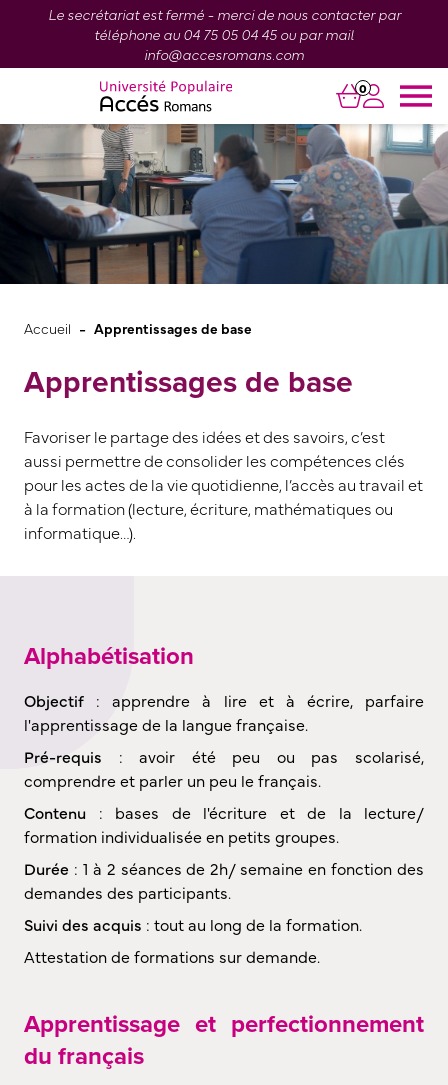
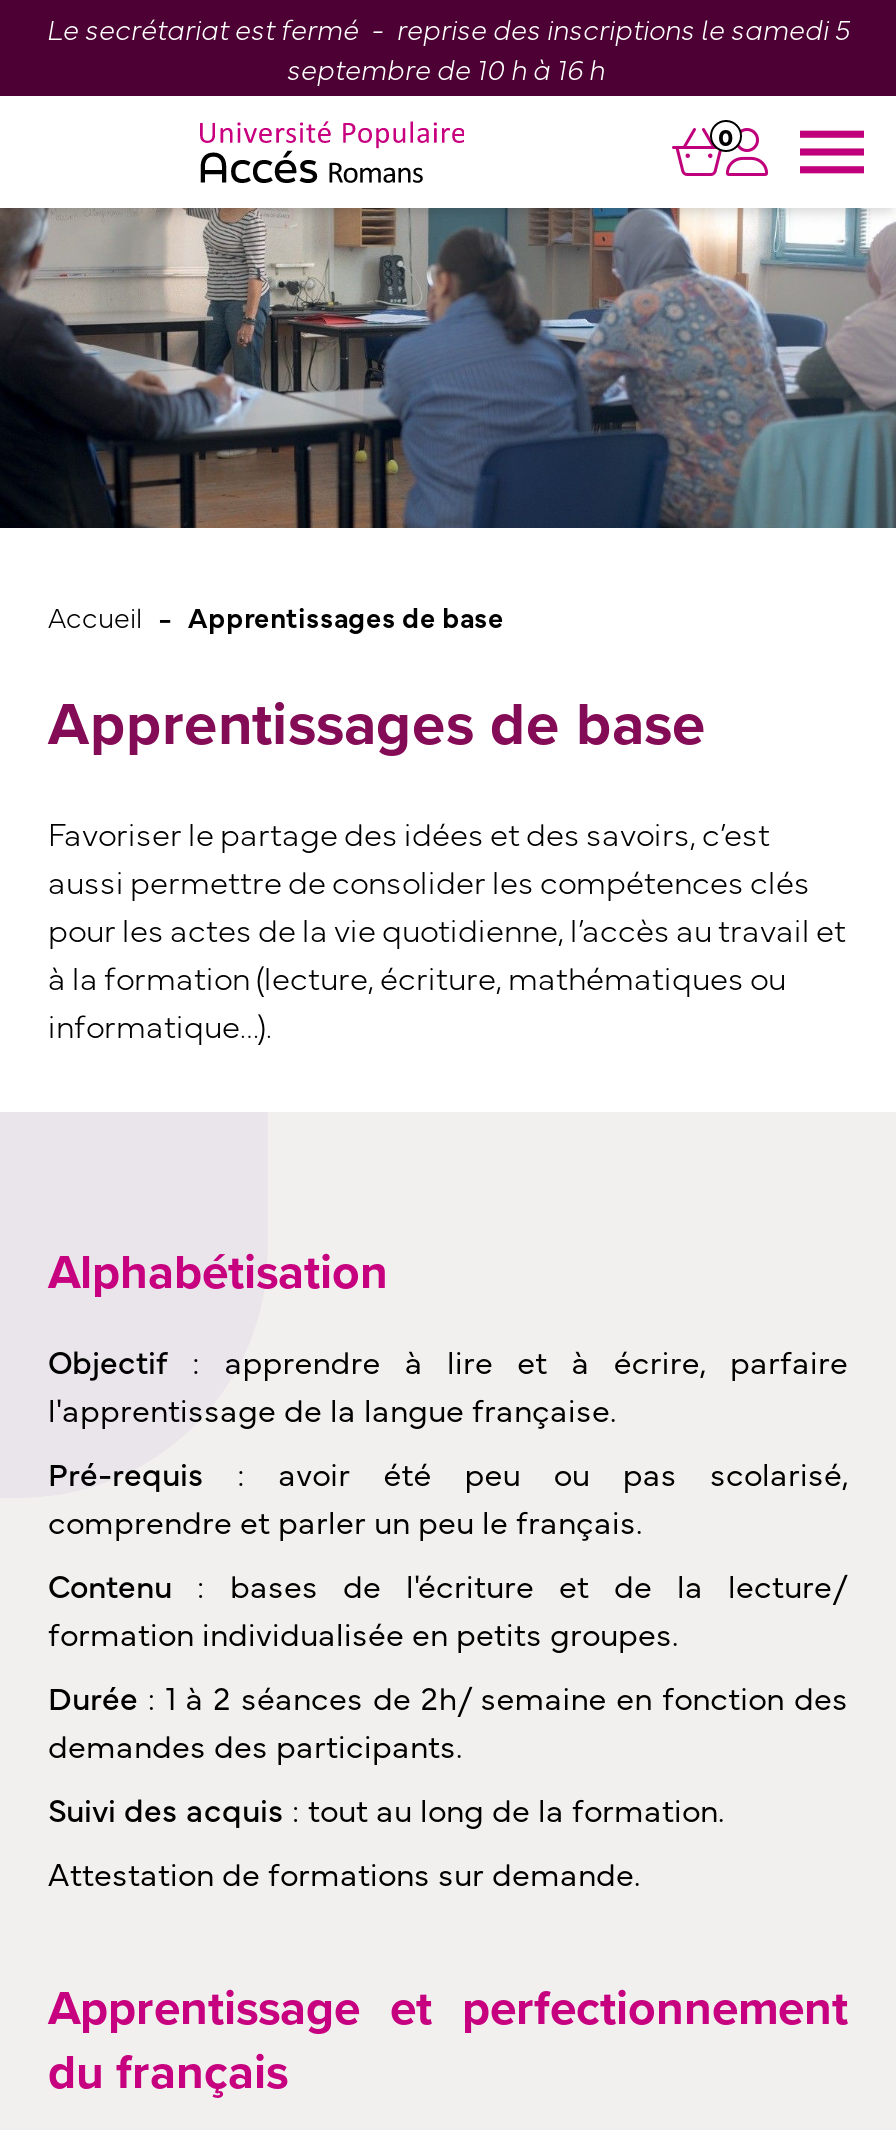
[47,4,400,63] Le secrétariat est fermé - merci de nous contacter par | téléphone au 04 75 05 04 45 ou par mail | info@accesromans.com -> [46,8,850,86] Le secrétariat est fermé - reprise des inscriptions le samedi 5 | septembre de 10 h à 16 h

